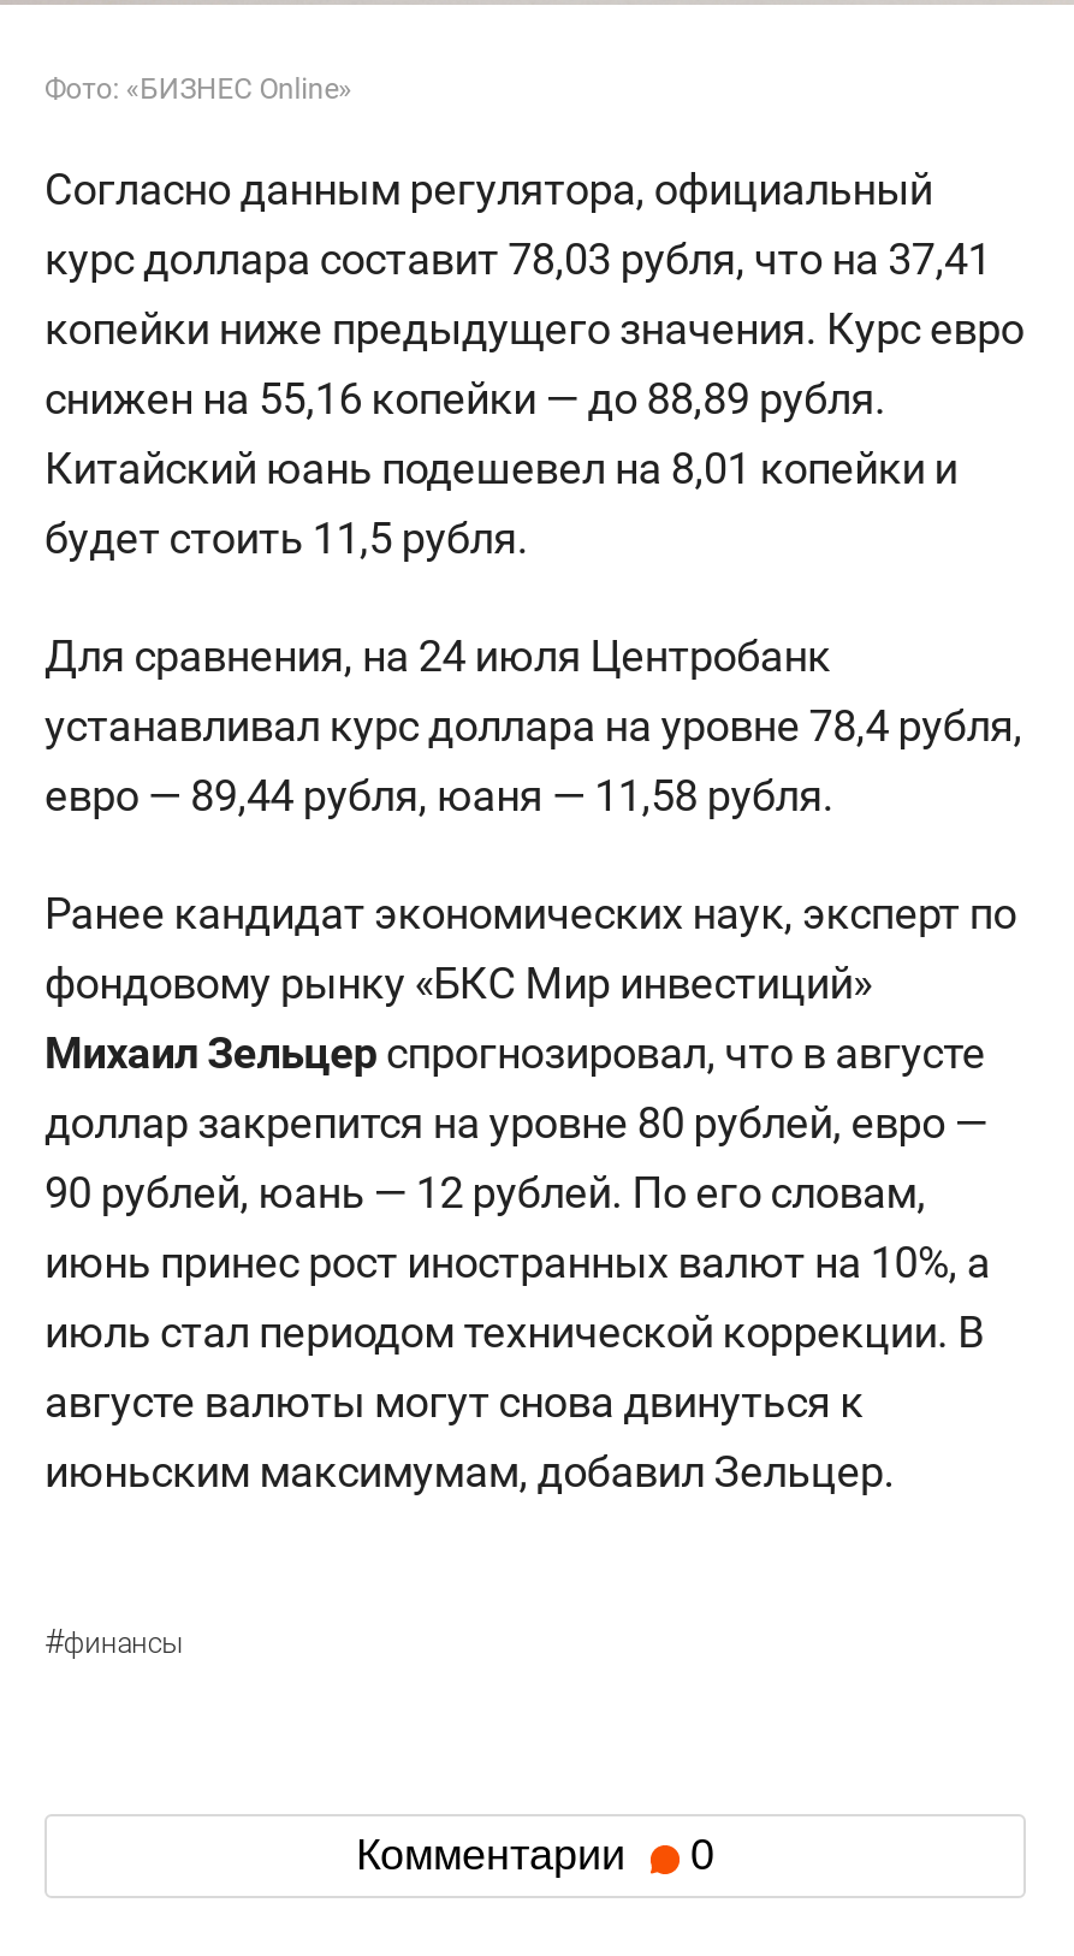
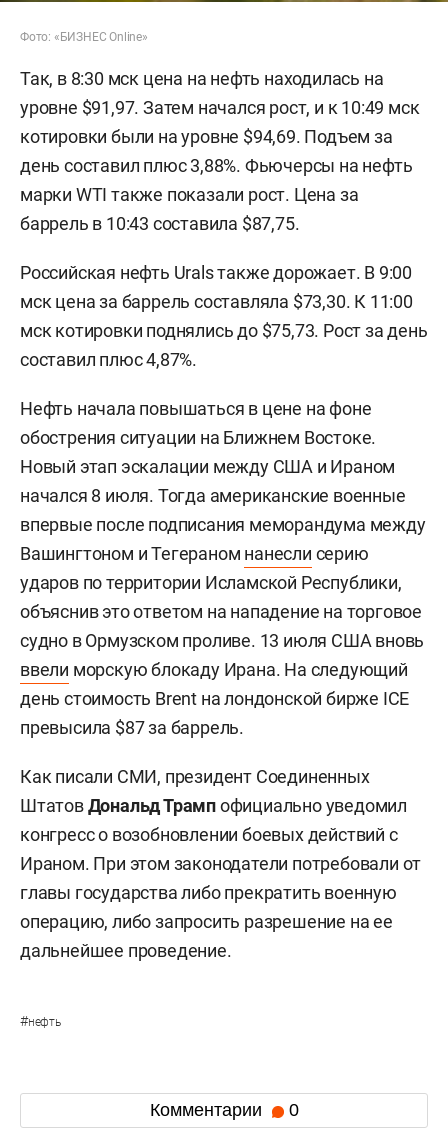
[44,164,1024,1660] Согласно данным регулятора, официальный | курс доллара составит 78,03 рубля, что на 37,41 | копейки ниже предыдущего значения. Курс евро | снижен на 55,16 копейки — до 88,89 рубля. | Китайский юань подешевел на 8,01 копейки и | будет стоить 11,5 рубля. | Для сравнения, на 24 июля Центробанк | устанавливал курс доллара на уровне 78,4 рубля, | евро — 89,44 рубля, юаня — 11,58 рубля. | Ранее кандидат экономических наук, эксперт по | фондовому рынку «БКС Мир инвестиций» | Михаил Зельцер спрогнозировал, что в августе | доллар закрепится на уровне 80 рублей, евро — | 90 рублей, юань — 12 рублей. По его словам, | июнь принес рост иностранных валют на 10%, а | июль стал периодом технической коррекции. В | августе валюты могут снова двинуться к | июньским максимумам, добавил Зельцер. | #финансы -> [20,68,428,1029] Так, в 8:30 мск цена на нефть находилась на | уровне $91,97. Затем начался рост, и к 10:49 мск | котировки были на уровне $94,69. Подъем за | день составил плюс 3,88%. Фьючерсы на нефть | марки WTI также показали рост. Цена за | баррель в 10:43 составила $87,75. | Российская нефть Urals также дорожает. В 9:00 | мск цена за баррель составляла $73,30. К 11:00 | мск котировки поднялись до $75,73. Рост за день | составил плюс 4,87%. | Нефть начала повышаться в цене на фоне | обострения ситуации на Ближнем Востоке. | Новый этап эскалации между США и Ираном | начался 8 июля. Тогда американские военные | впервые после подписания меморандума между | Вашингтоном и Тегераном нанесли серию | ударов по территории Исламской Республики, | объяснив это ответом на нападение на торговое | судно в Ормузском проливе. 13 июля США вновь | ввели морскую блокаду Ирана. На следующий | день стоимость Brent на лондонской бирже ICE | превысила $87 за баррель. | Как писали СМИ, президент Соединенных | Штатов Дональд Трамп официально уведомил | конгресс о возобновлении боевых действий с | Ираном. При этом законодатели потребовали от | главы государства либо прекратить военную | операцию, либо запросить разрешение на ее | дальнейшее проведение. | #нефть

